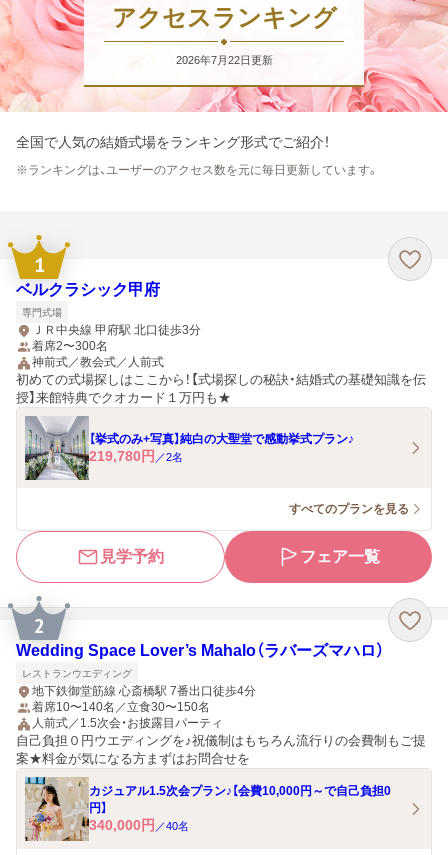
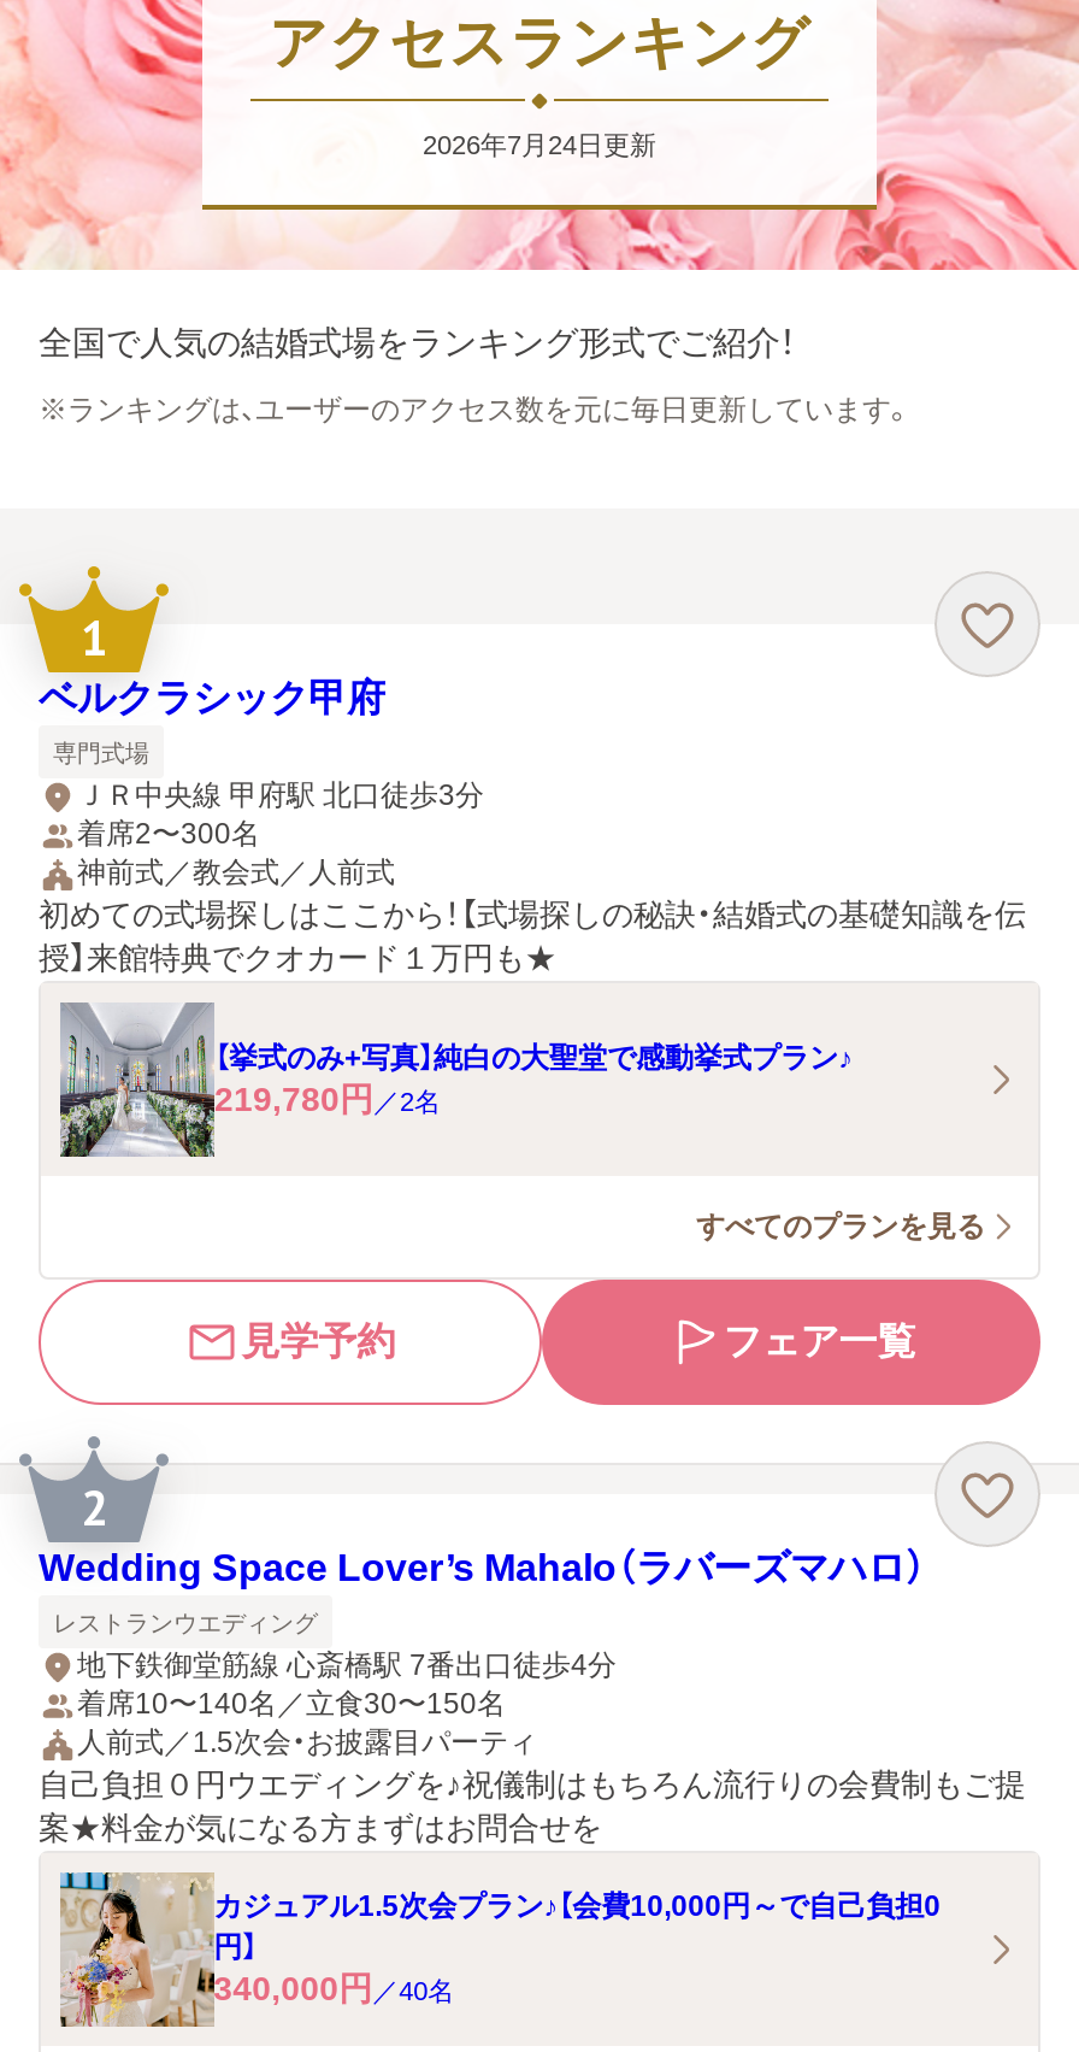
[175,53,272,65] 2026年7月22日更新 -> [423,129,656,158] 2026年7月24日更新

